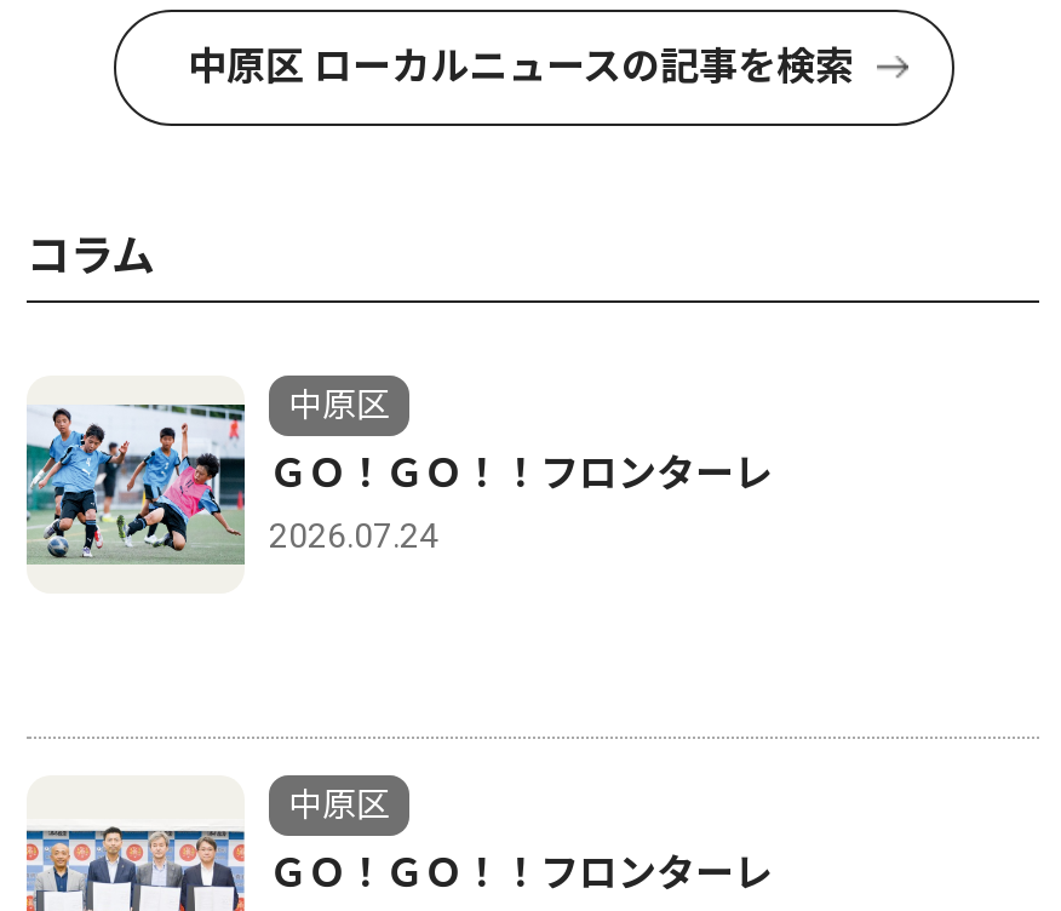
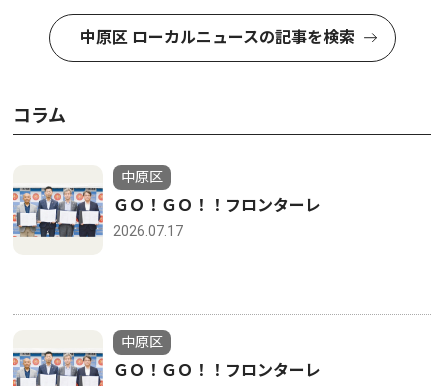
[24,402,438,567] [image] | 2026.07.24 -> [12,177,183,243] [image] | 2026.07.17

